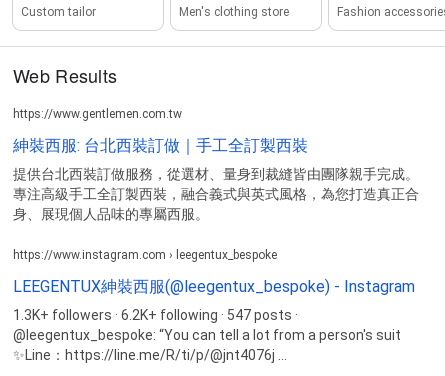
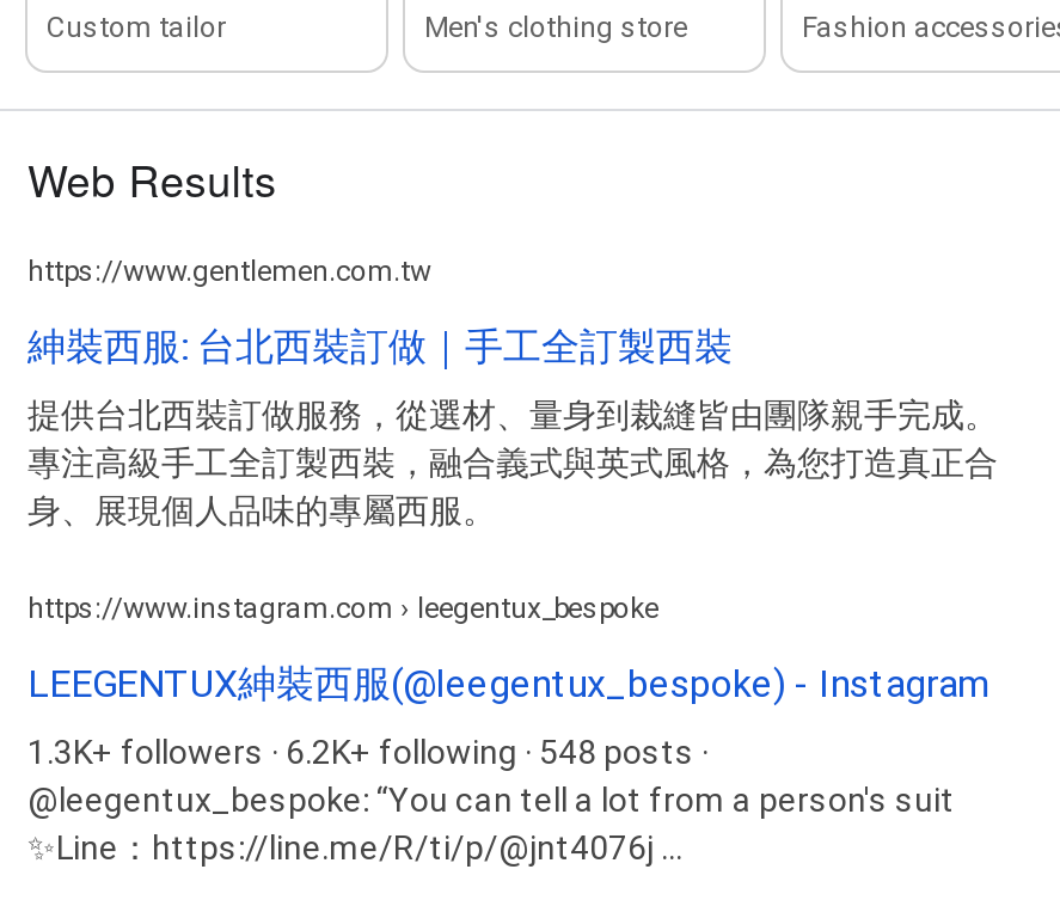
[13,307,298,323] 1.3K+ followers · 6.2K+ following · 547 posts · -> [27,732,709,770] 1.3K+ followers · 6.2K+ following · 548 posts ·

